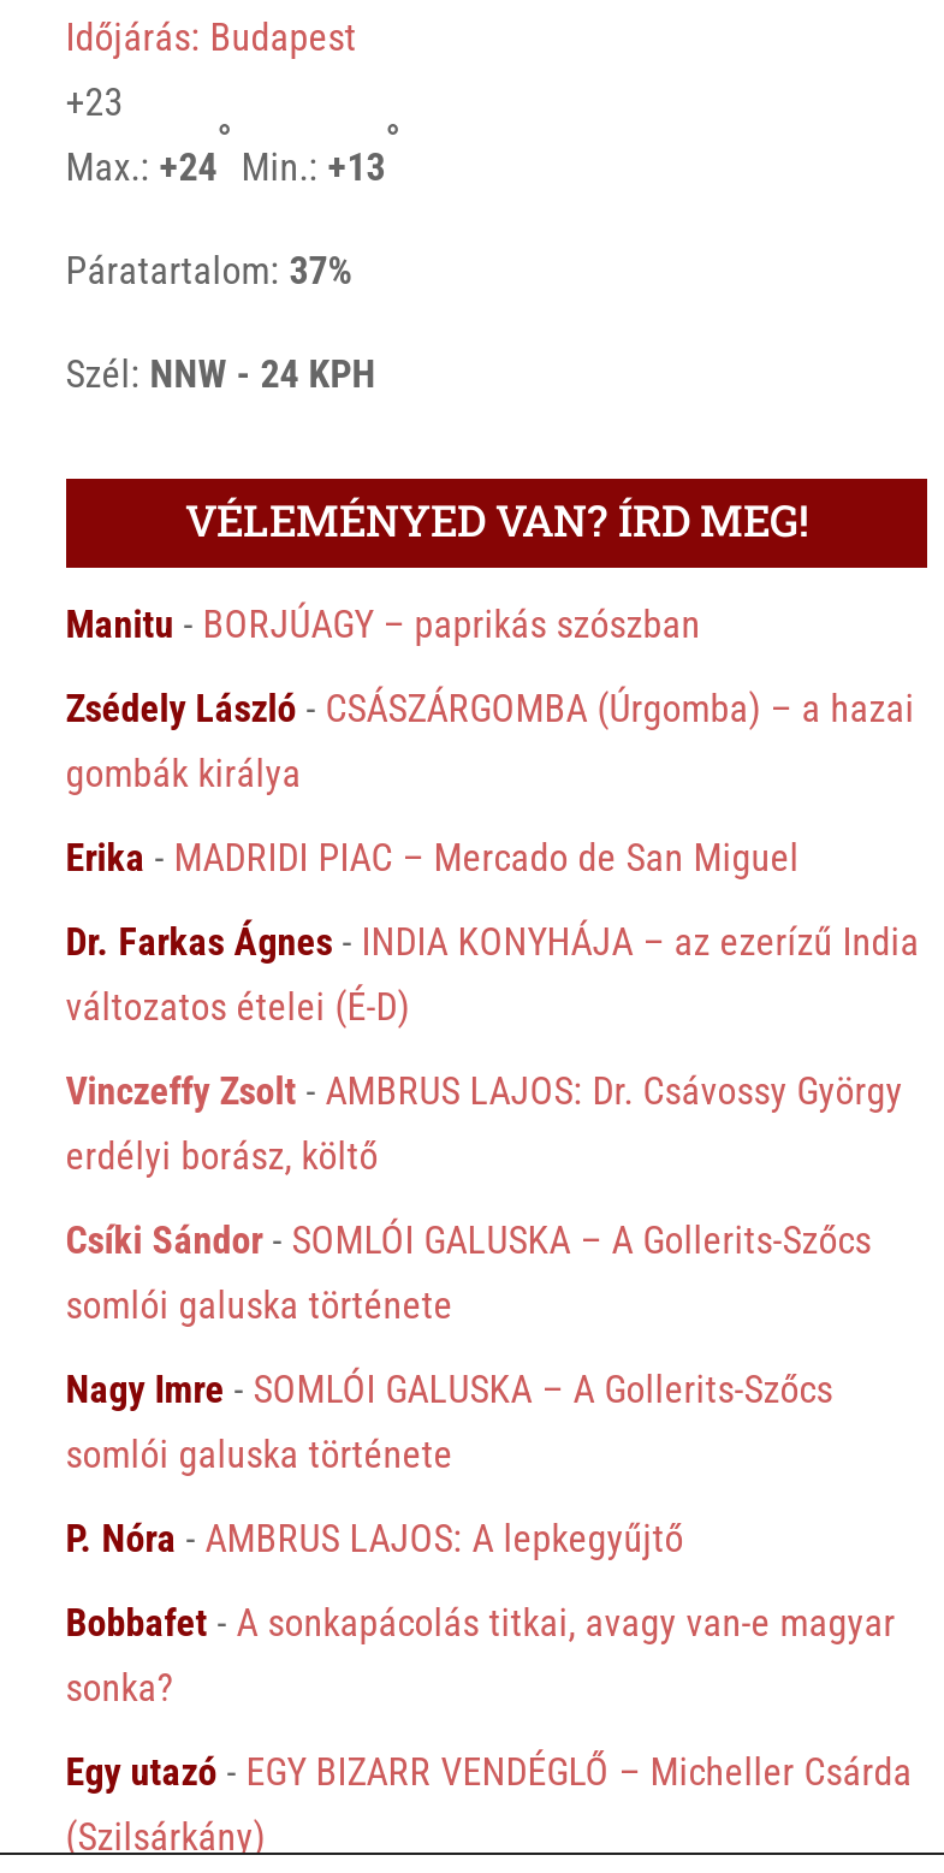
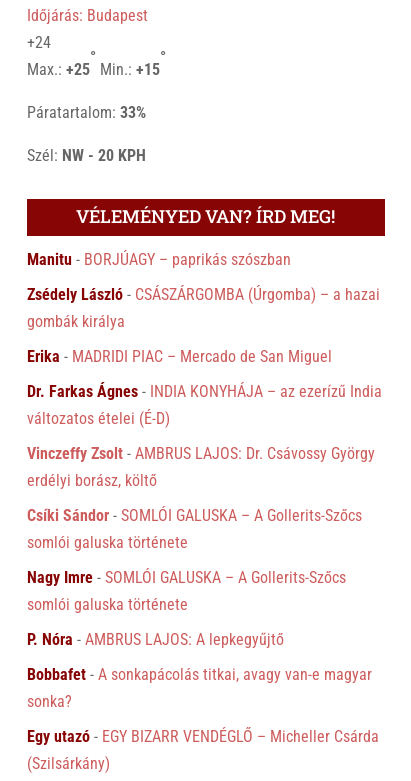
[66,80,123,126] +23 -> [27,33,51,52] +24
[66,145,217,191] Max.: +24 -> [27,60,90,79] Max.: +25
[232,145,386,191] Min.: +13 -> [96,60,160,79] Min.: +15
[66,249,352,294] Páratartalom: 37% -> [27,103,146,122] Páratartalom: 33%
[66,352,376,398] Szél: NNW - 24 KPH -> [27,146,146,165] Szél: NW - 20 KPH

